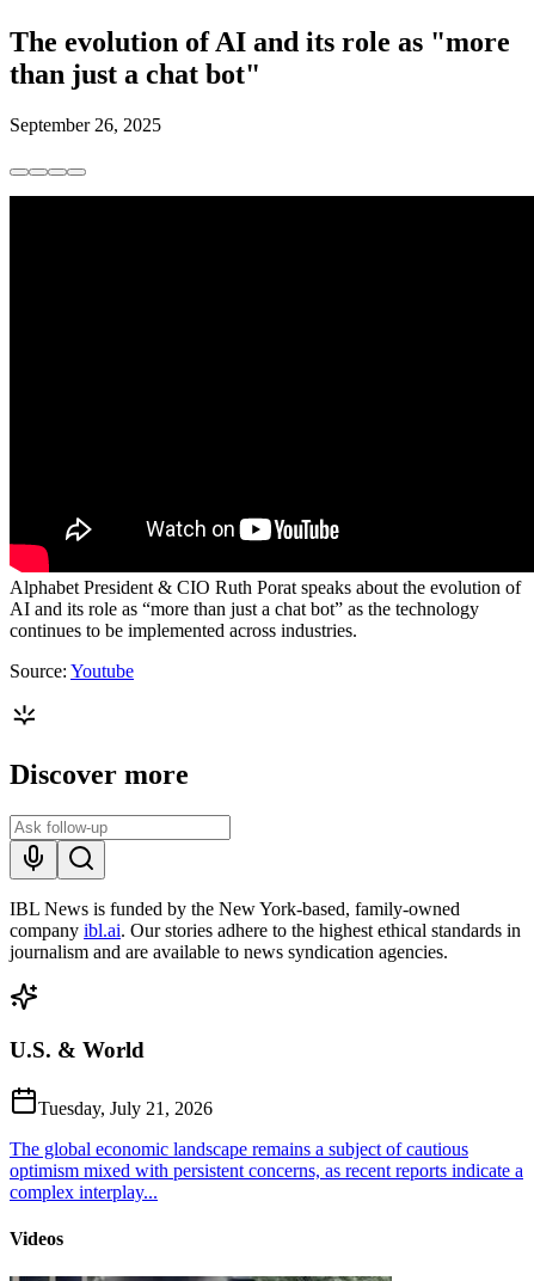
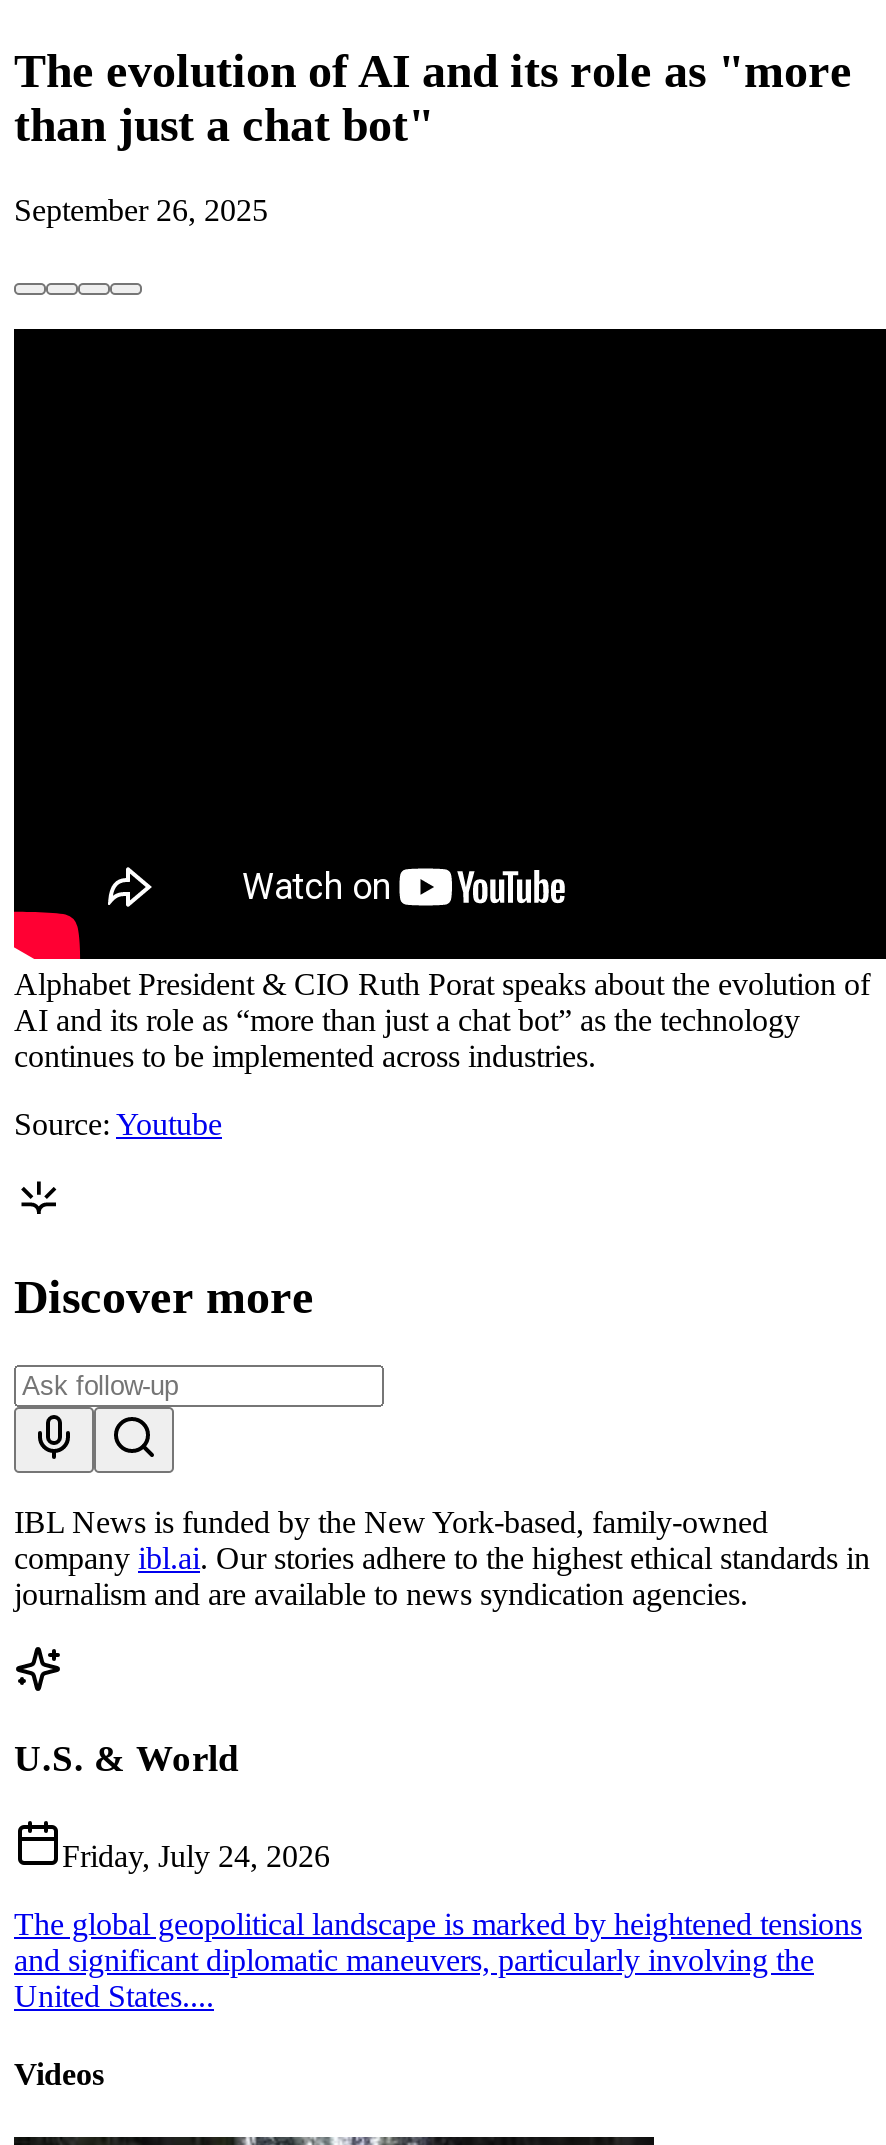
[38,1098,213,1119] Tuesday, July 21, 2026 -> [62,1839,330,1873] Friday, July 24, 2026
[10,1139,523,1202] The global economic landscape remains a subject of cautious | optimism mixed with persistent concerns, as recent reports indicate a | complex interplay... -> [14,1907,862,2013] The global geopolitical landscape is marked by heightened tensions | and significant diplomatic maneuvers, particularly involving the | United States....

